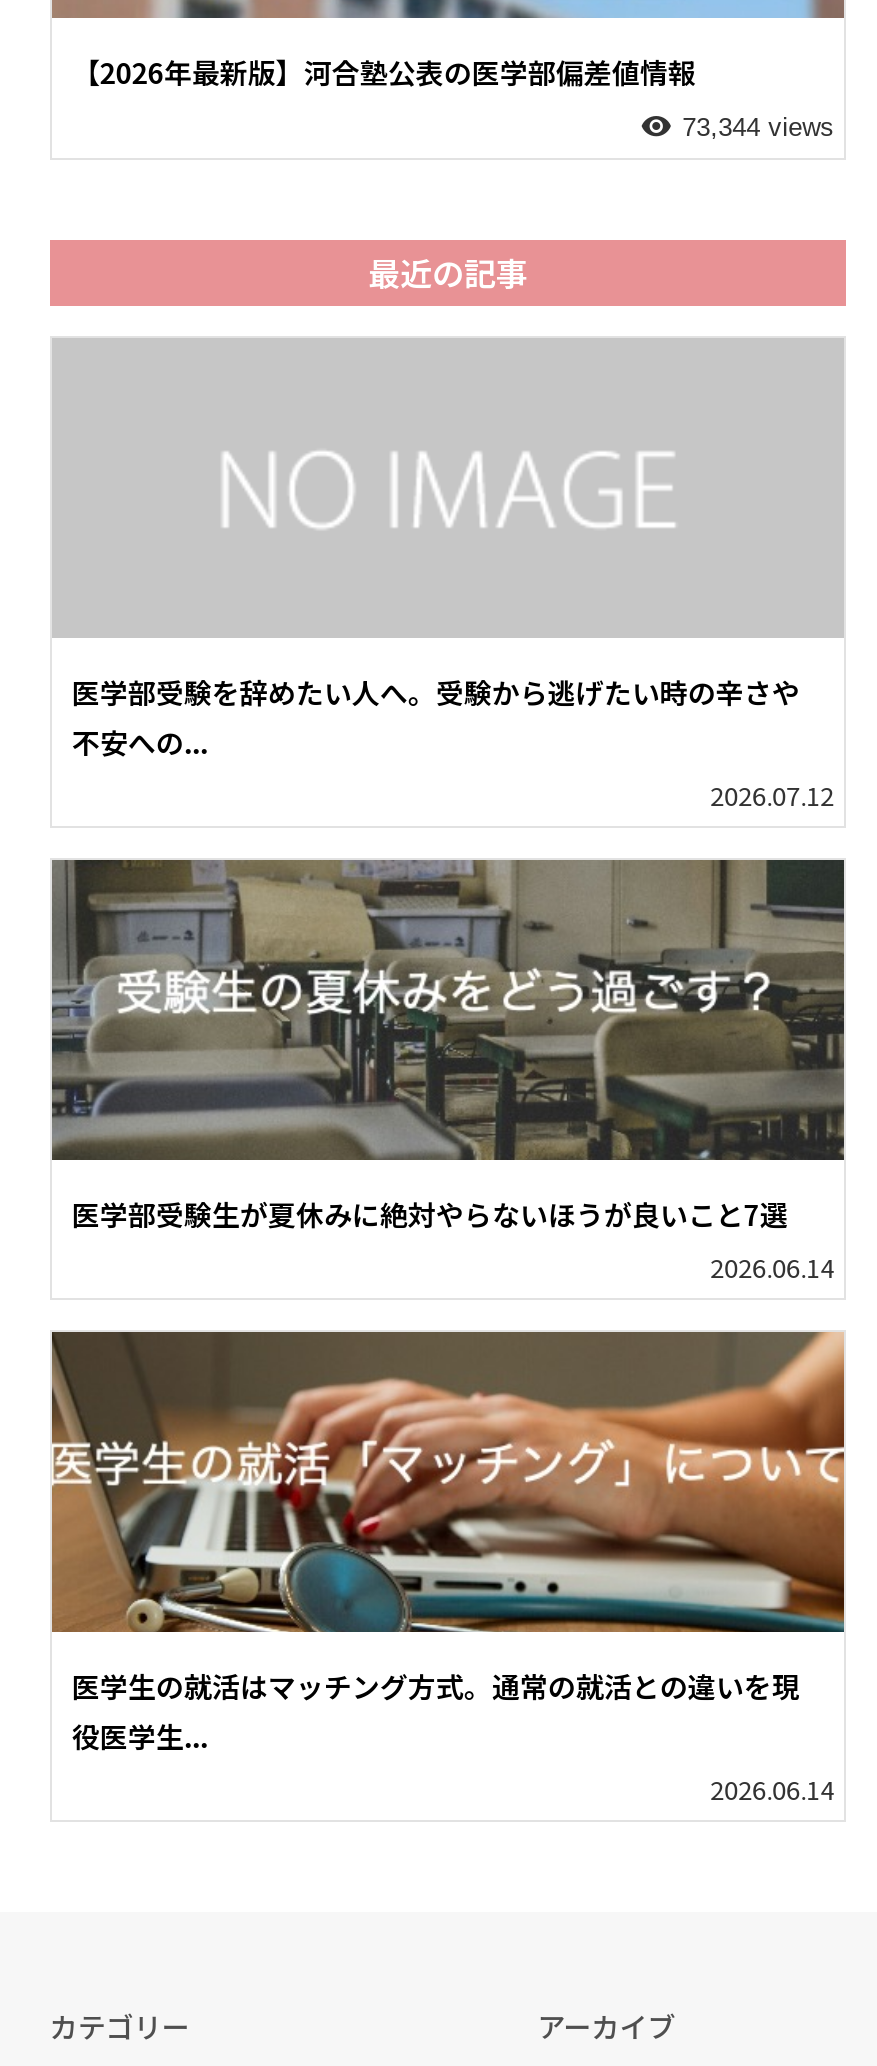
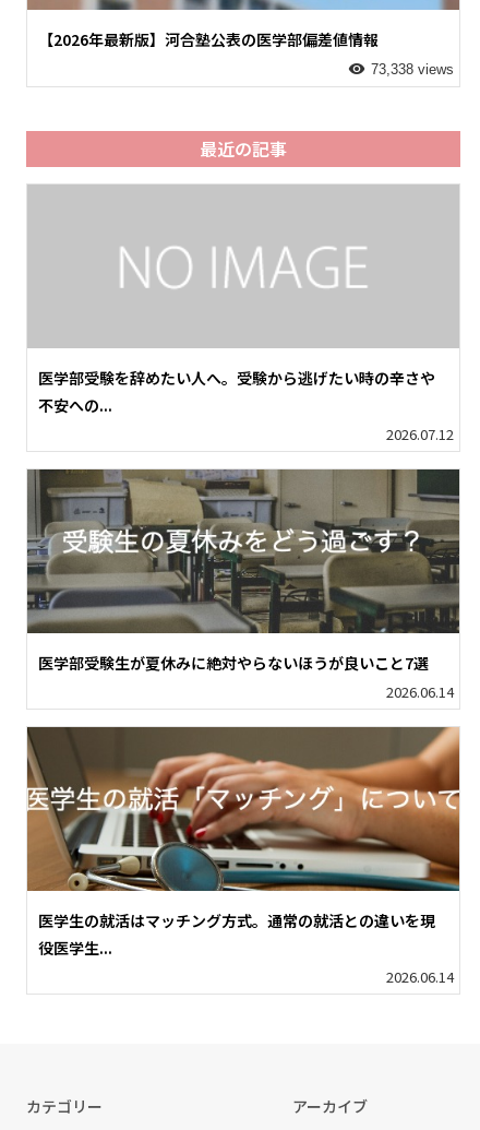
[682,112,834,142] 73,344 views -> [371,61,454,77] 73,338 views

